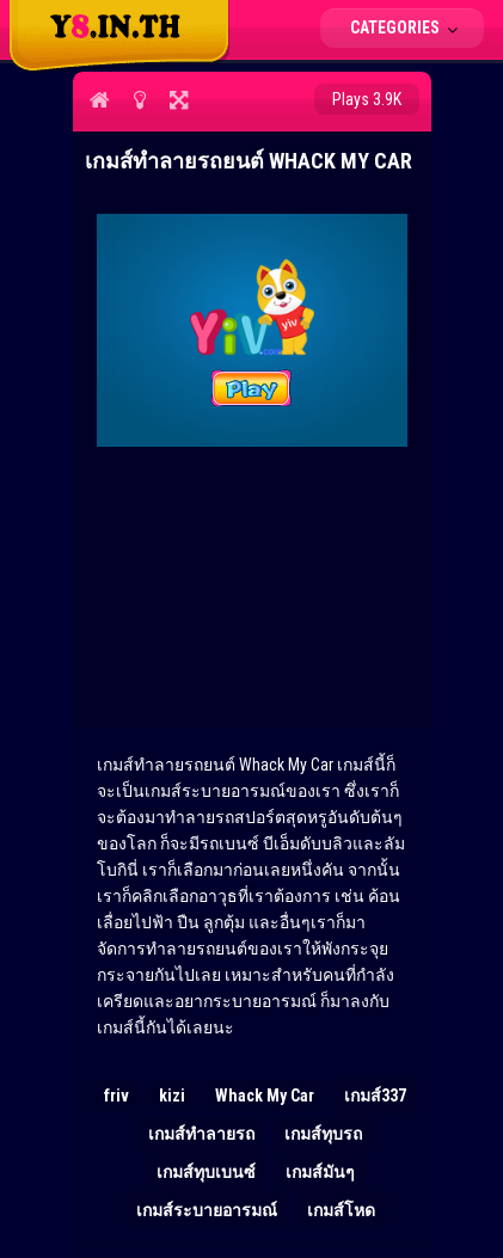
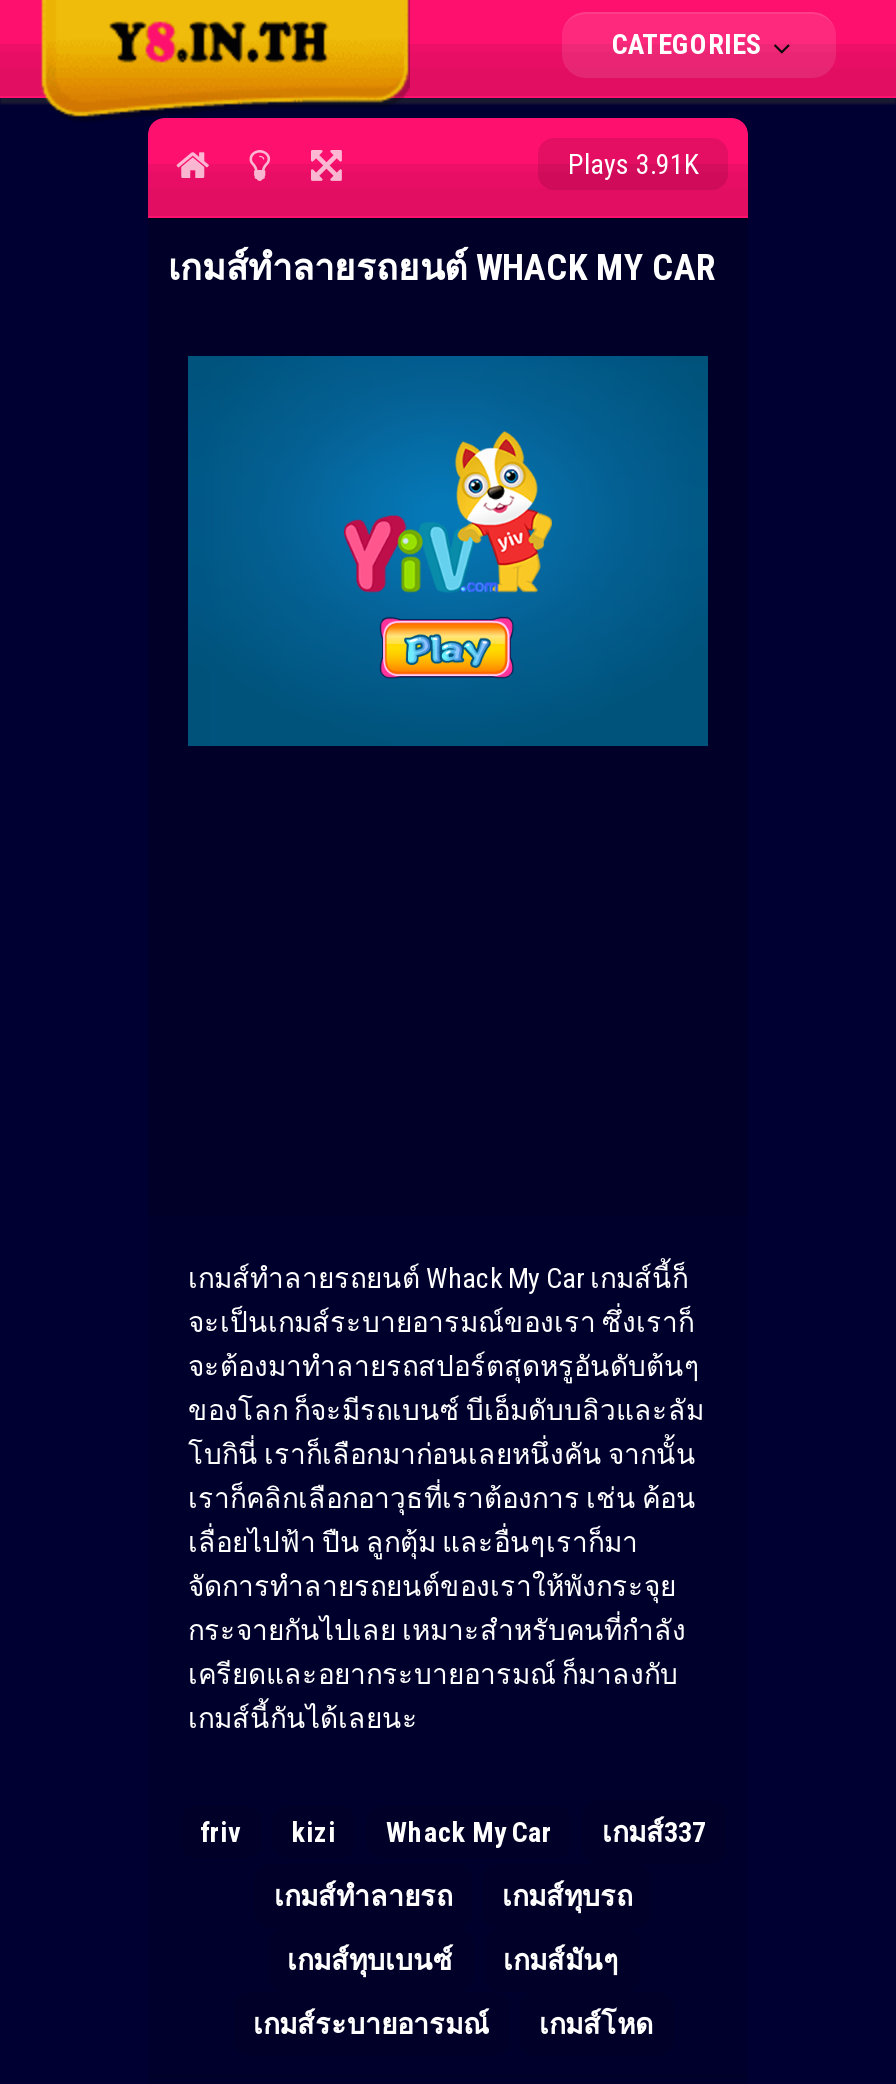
[332,90,401,109] Plays 3.9K -> [568,148,698,180] Plays 3.91K

